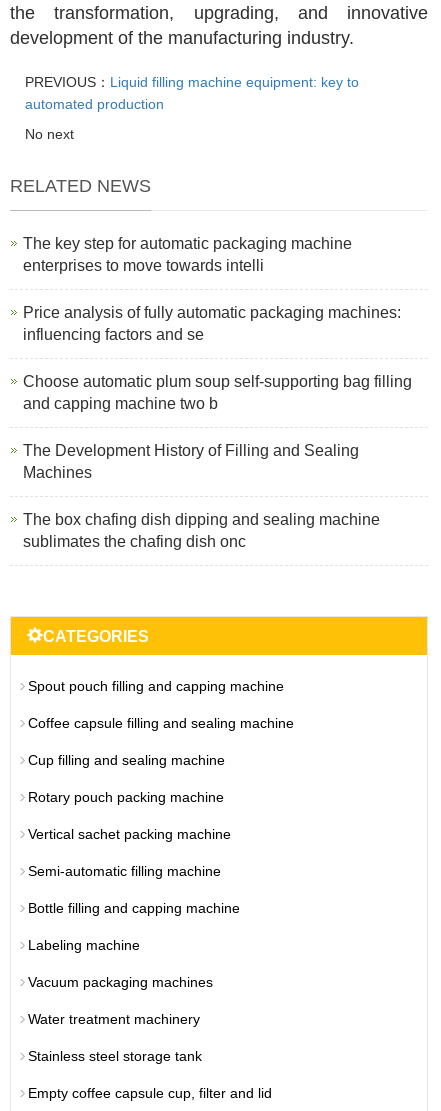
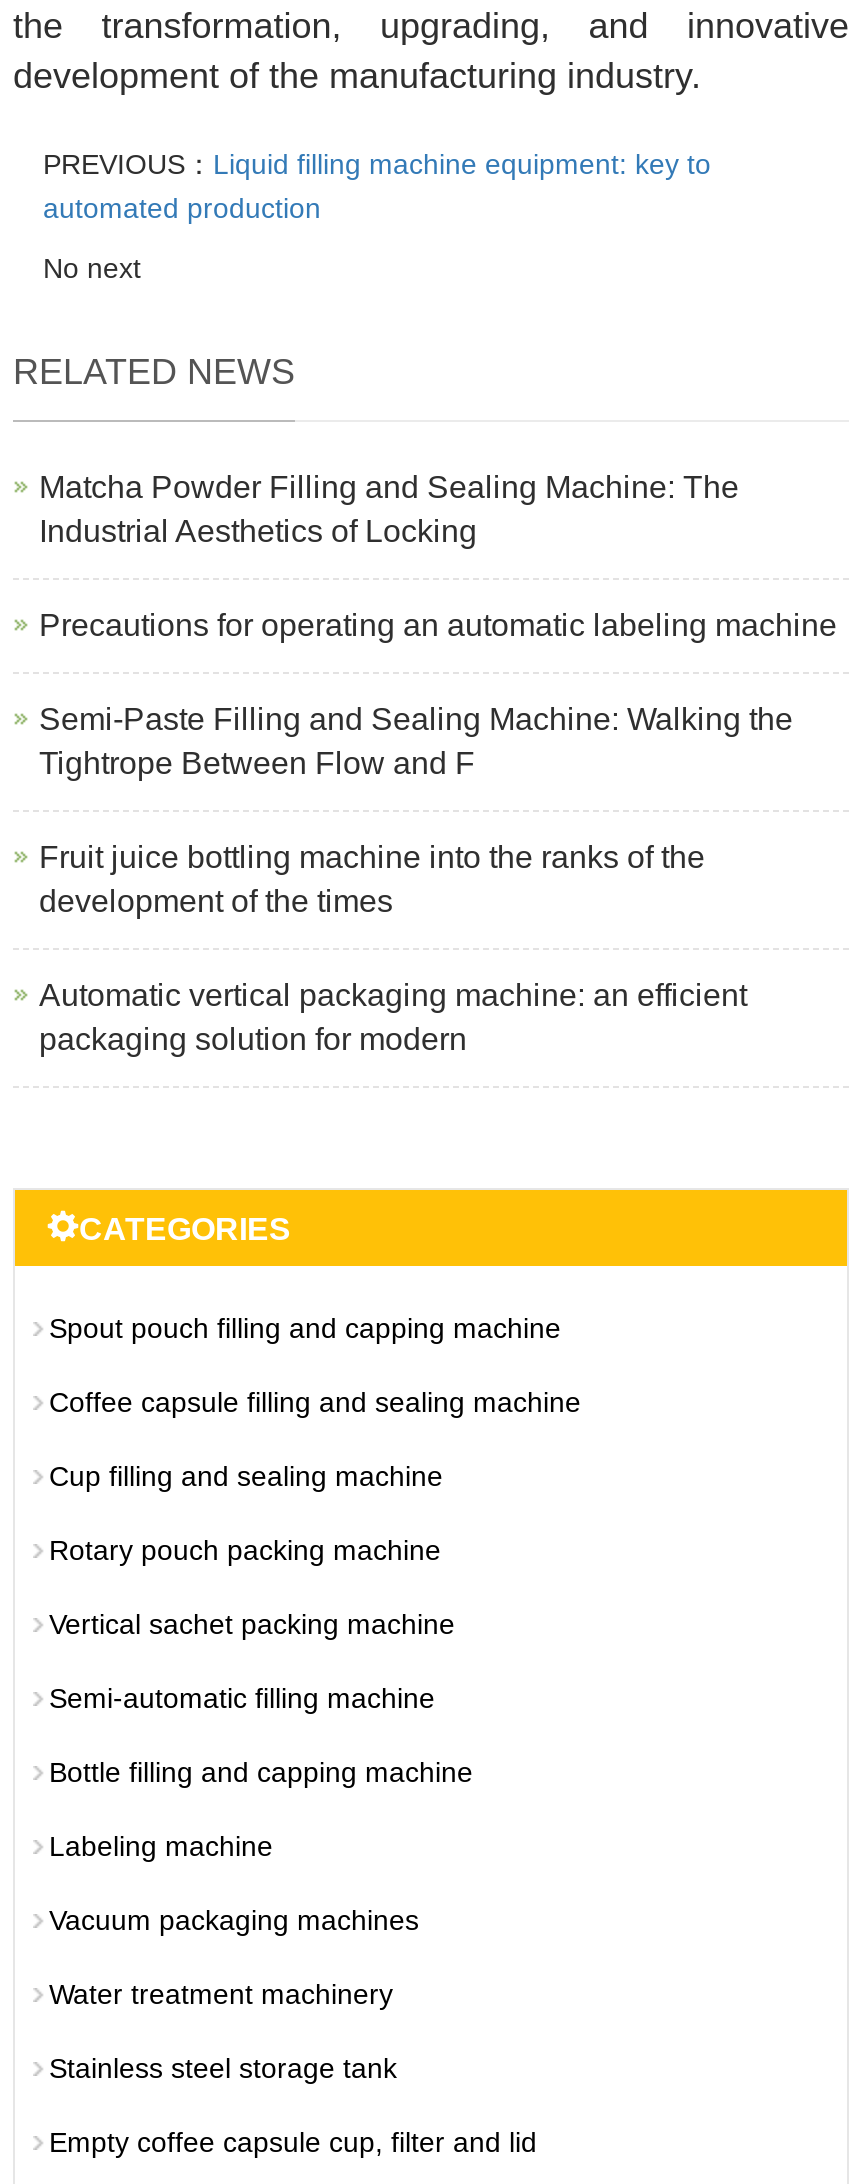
[23,235,352,274] The key step for automatic packaging machine | enterprises to move towards intelli -> [39,471,739,549] Matcha Powder Filling and Sealing Machine: The | Industrial Aesthetics of Locking
[23,304,401,343] Price analysis of fully automatic packaging machines: | influencing factors and se -> [39,609,837,643] Precautions for operating an automatic labeling machine
[23,373,412,412] Choose automatic plum soup self-supporting bag filling | and capping machine two b -> [39,703,793,781] Semi-Paste Filling and Sealing Machine: Walking the | Tightrope Between Flow and F
[23,442,359,481] The Development History of Filling and Sealing | Machines -> [39,841,705,919] Fruit juice bottling machine into the ranks of the | development of the times
[23,511,380,550] The box chafing dish dipping and sealing machine | sublimates the chafing dish onc -> [39,979,747,1057] Automatic vertical packaging machine: an efficient | packaging solution for modern

